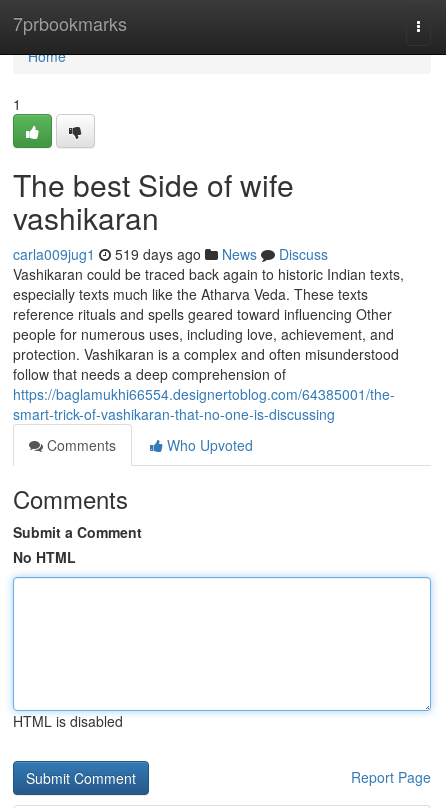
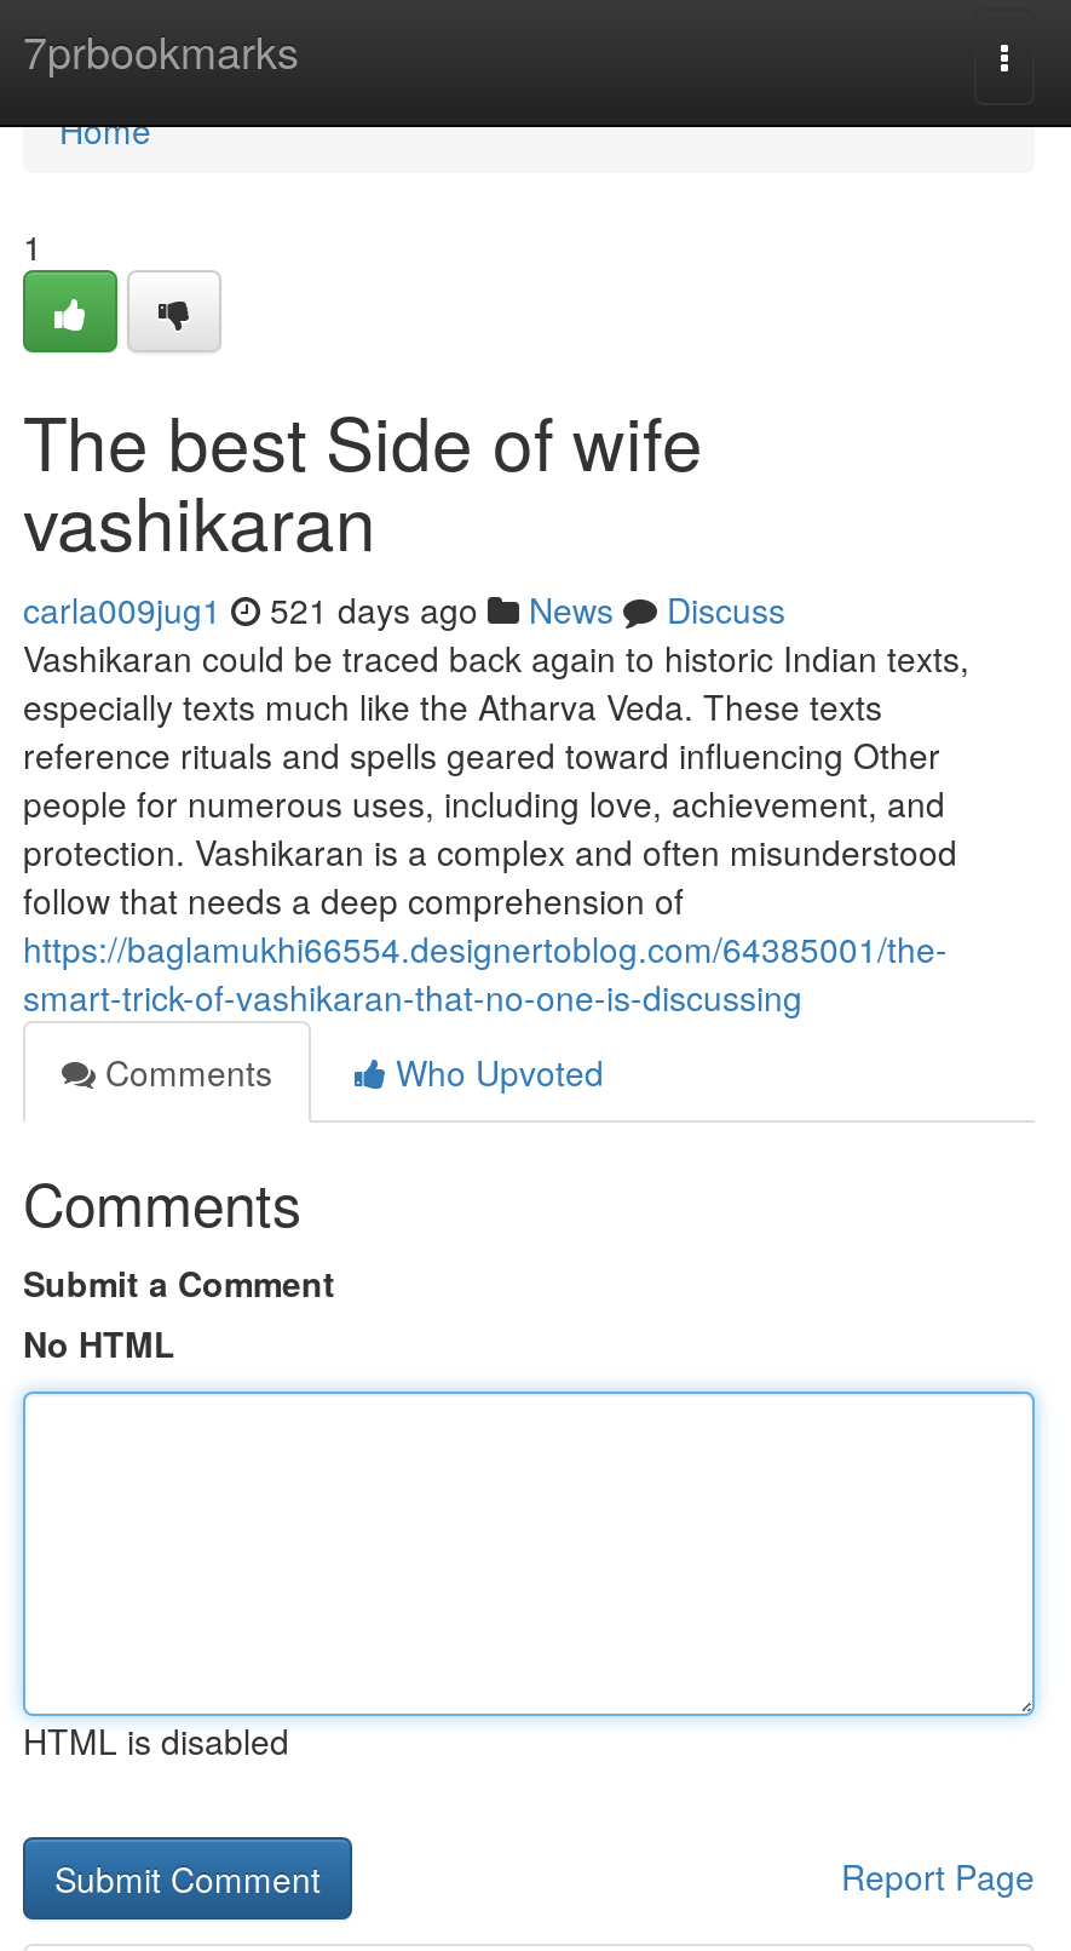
[13,244,328,264] carla009jug1 519 days ago News Discuss -> [23,585,785,633] carla009jug1 521 days ago News Discuss

